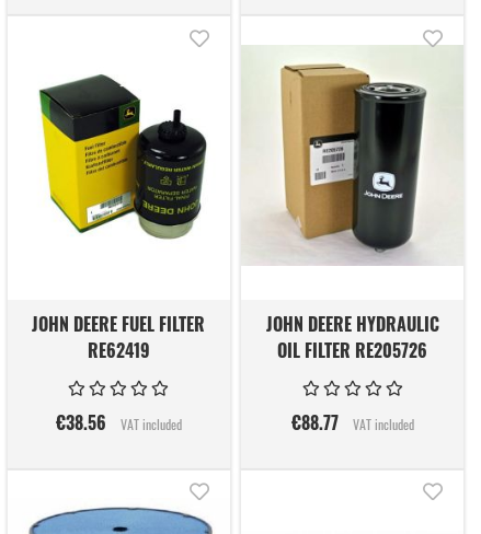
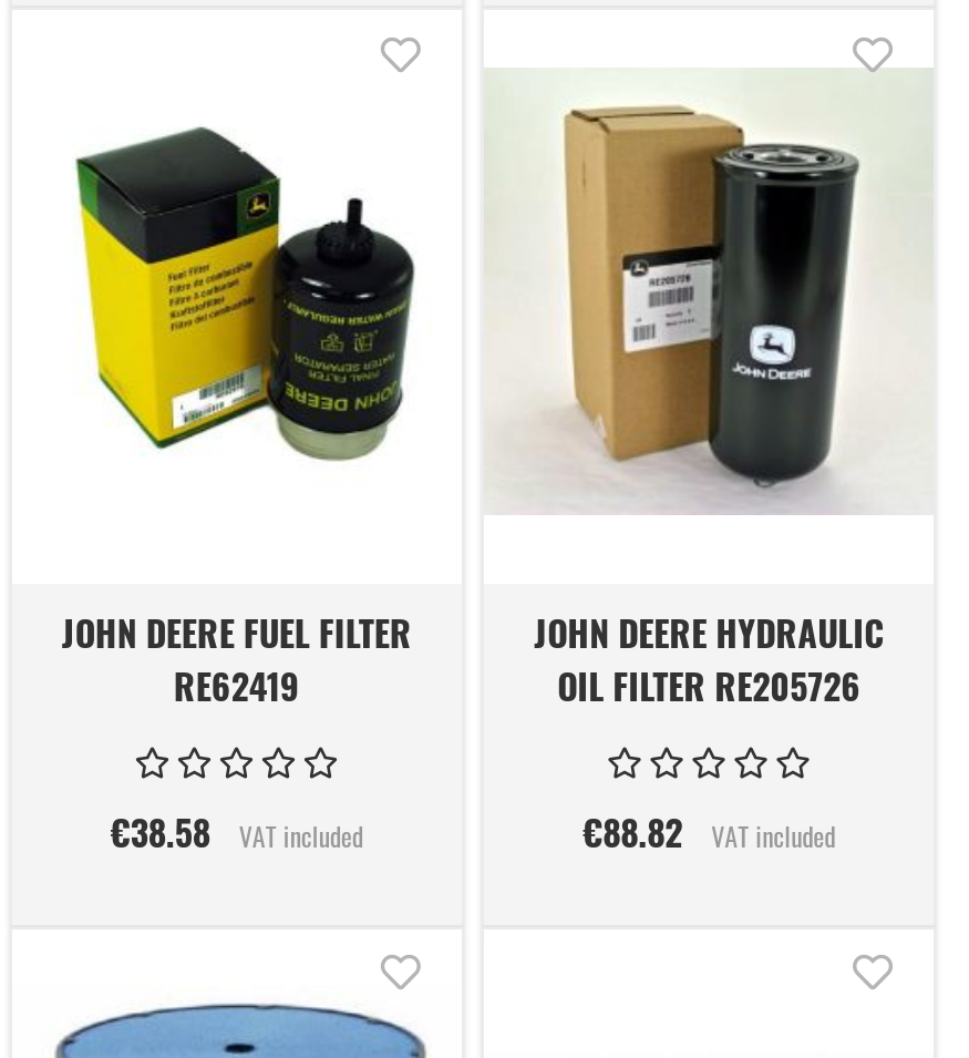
[56,409,182,435] €38.56 VAT included -> [111,805,363,858] €38.58 VAT included
[291,409,414,435] €88.77 VAT included -> [583,805,835,858] €88.82 VAT included

